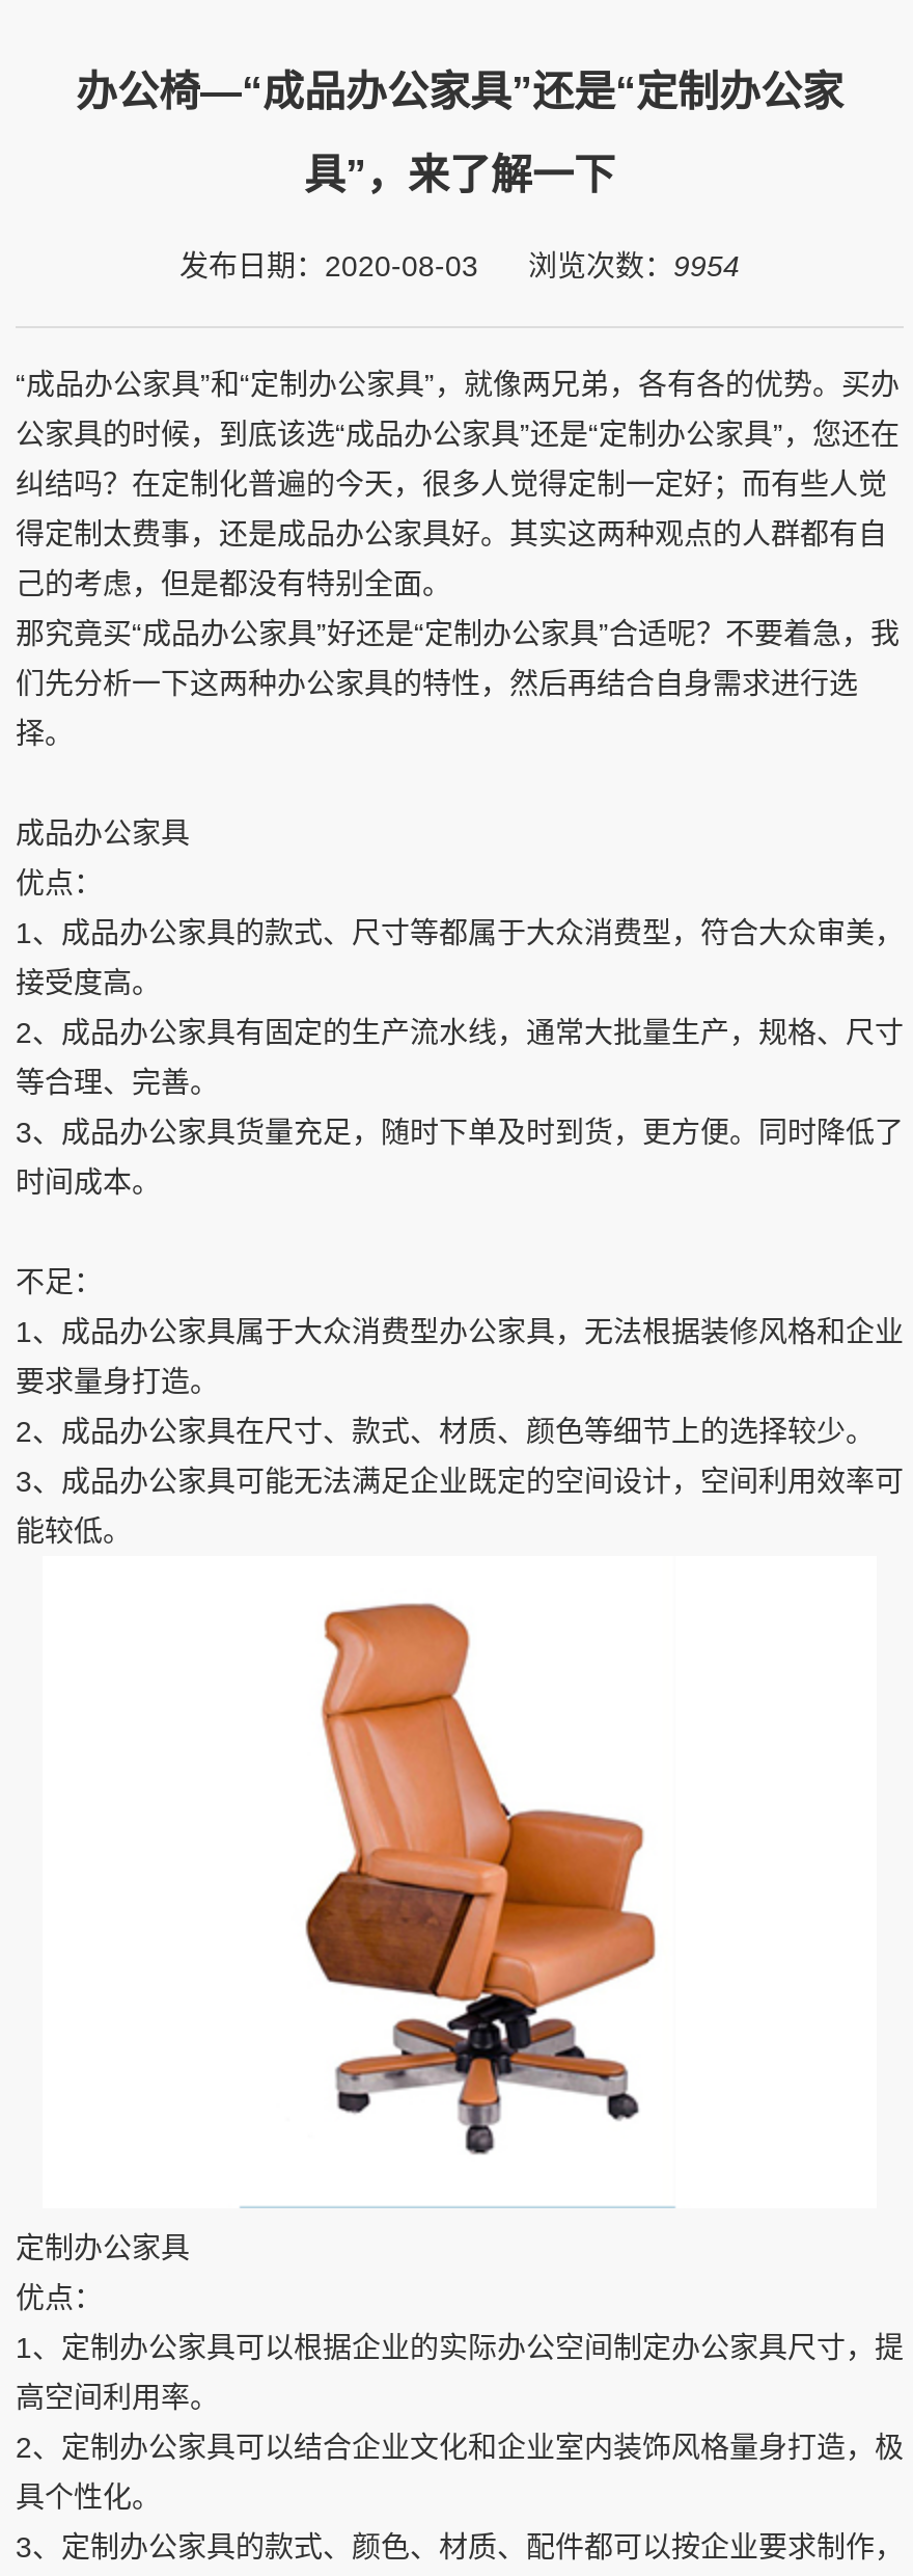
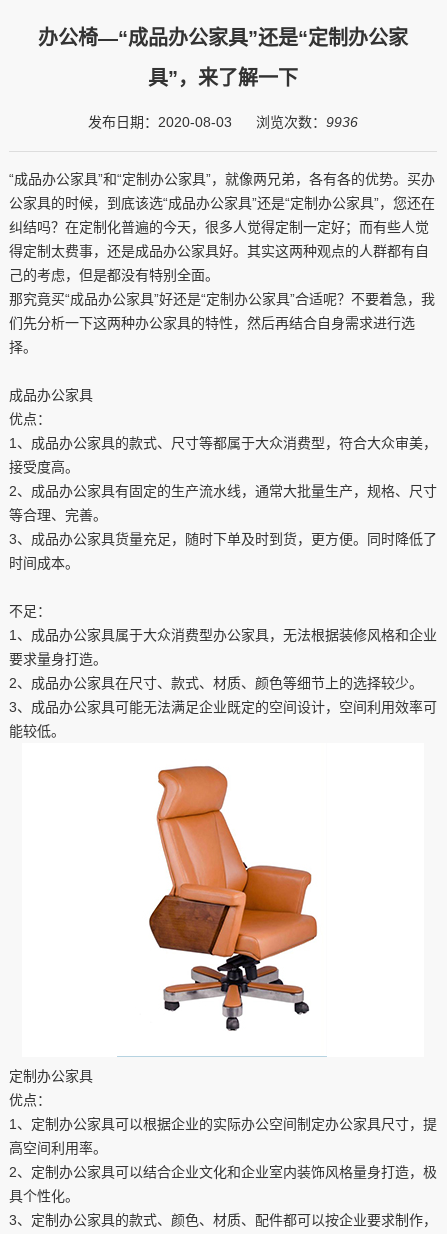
[179,249,740,283] 发布日期：2020-08-03 浏览次数：9954 -> [88,114,358,130] 发布日期：2020-08-03 浏览次数：9936

